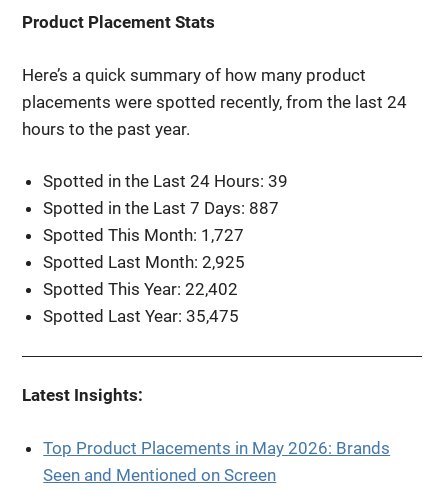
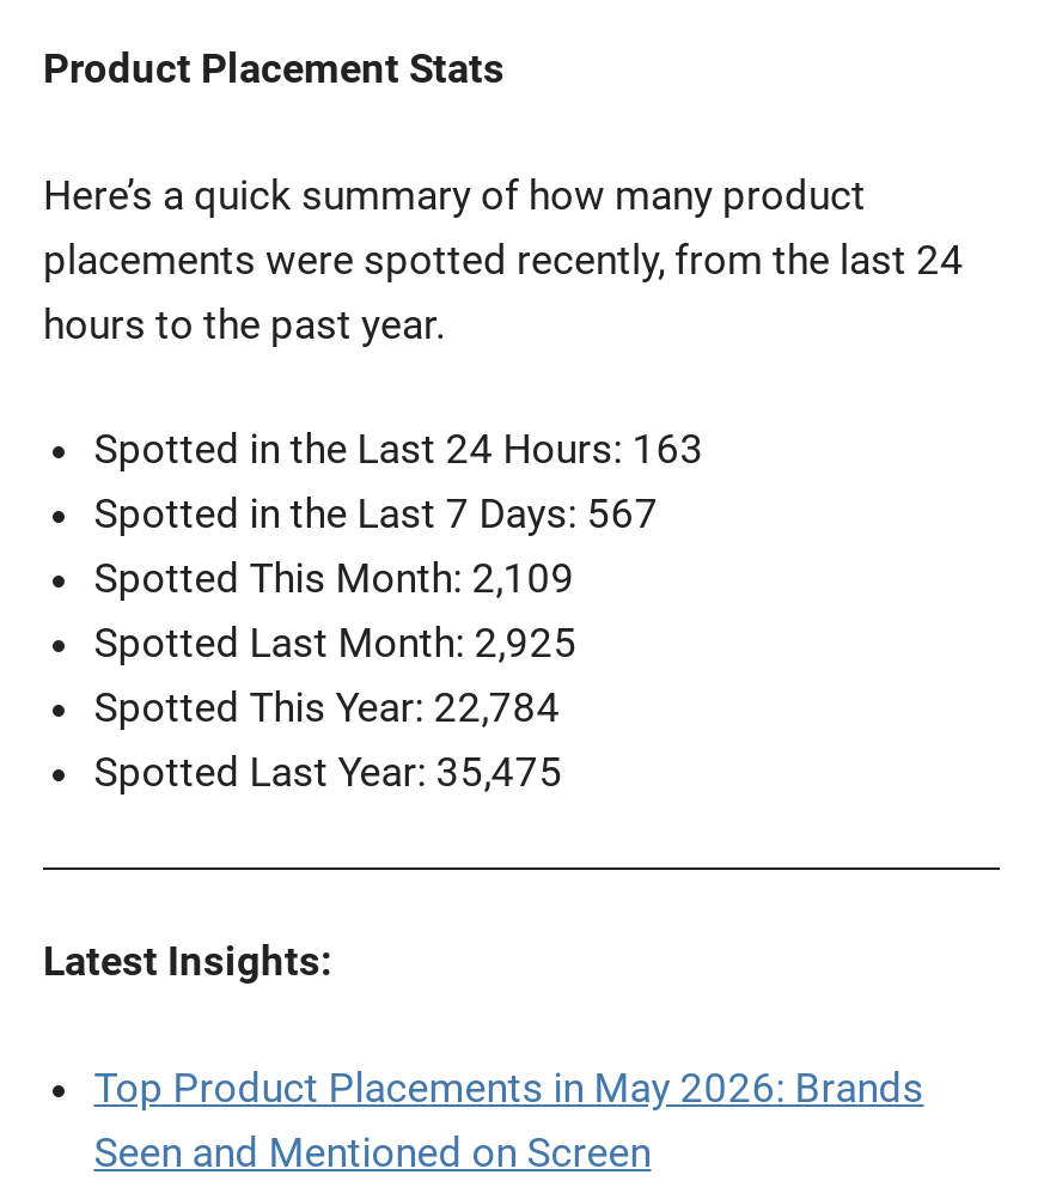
[43,171,288,191] Spotted in the Last 24 Hours: 39 -> [94,425,704,473] Spotted in the Last 24 Hours: 163
[43,198,279,218] Spotted in the Last 7 Days: 887 -> [94,490,658,538] Spotted in the Last 7 Days: 567
[43,225,244,245] Spotted This Month: 1,727 -> [94,554,574,602] Spotted This Month: 2,109
[43,279,238,299] Spotted This Year: 22,402 -> [94,683,560,731] Spotted This Year: 22,784

